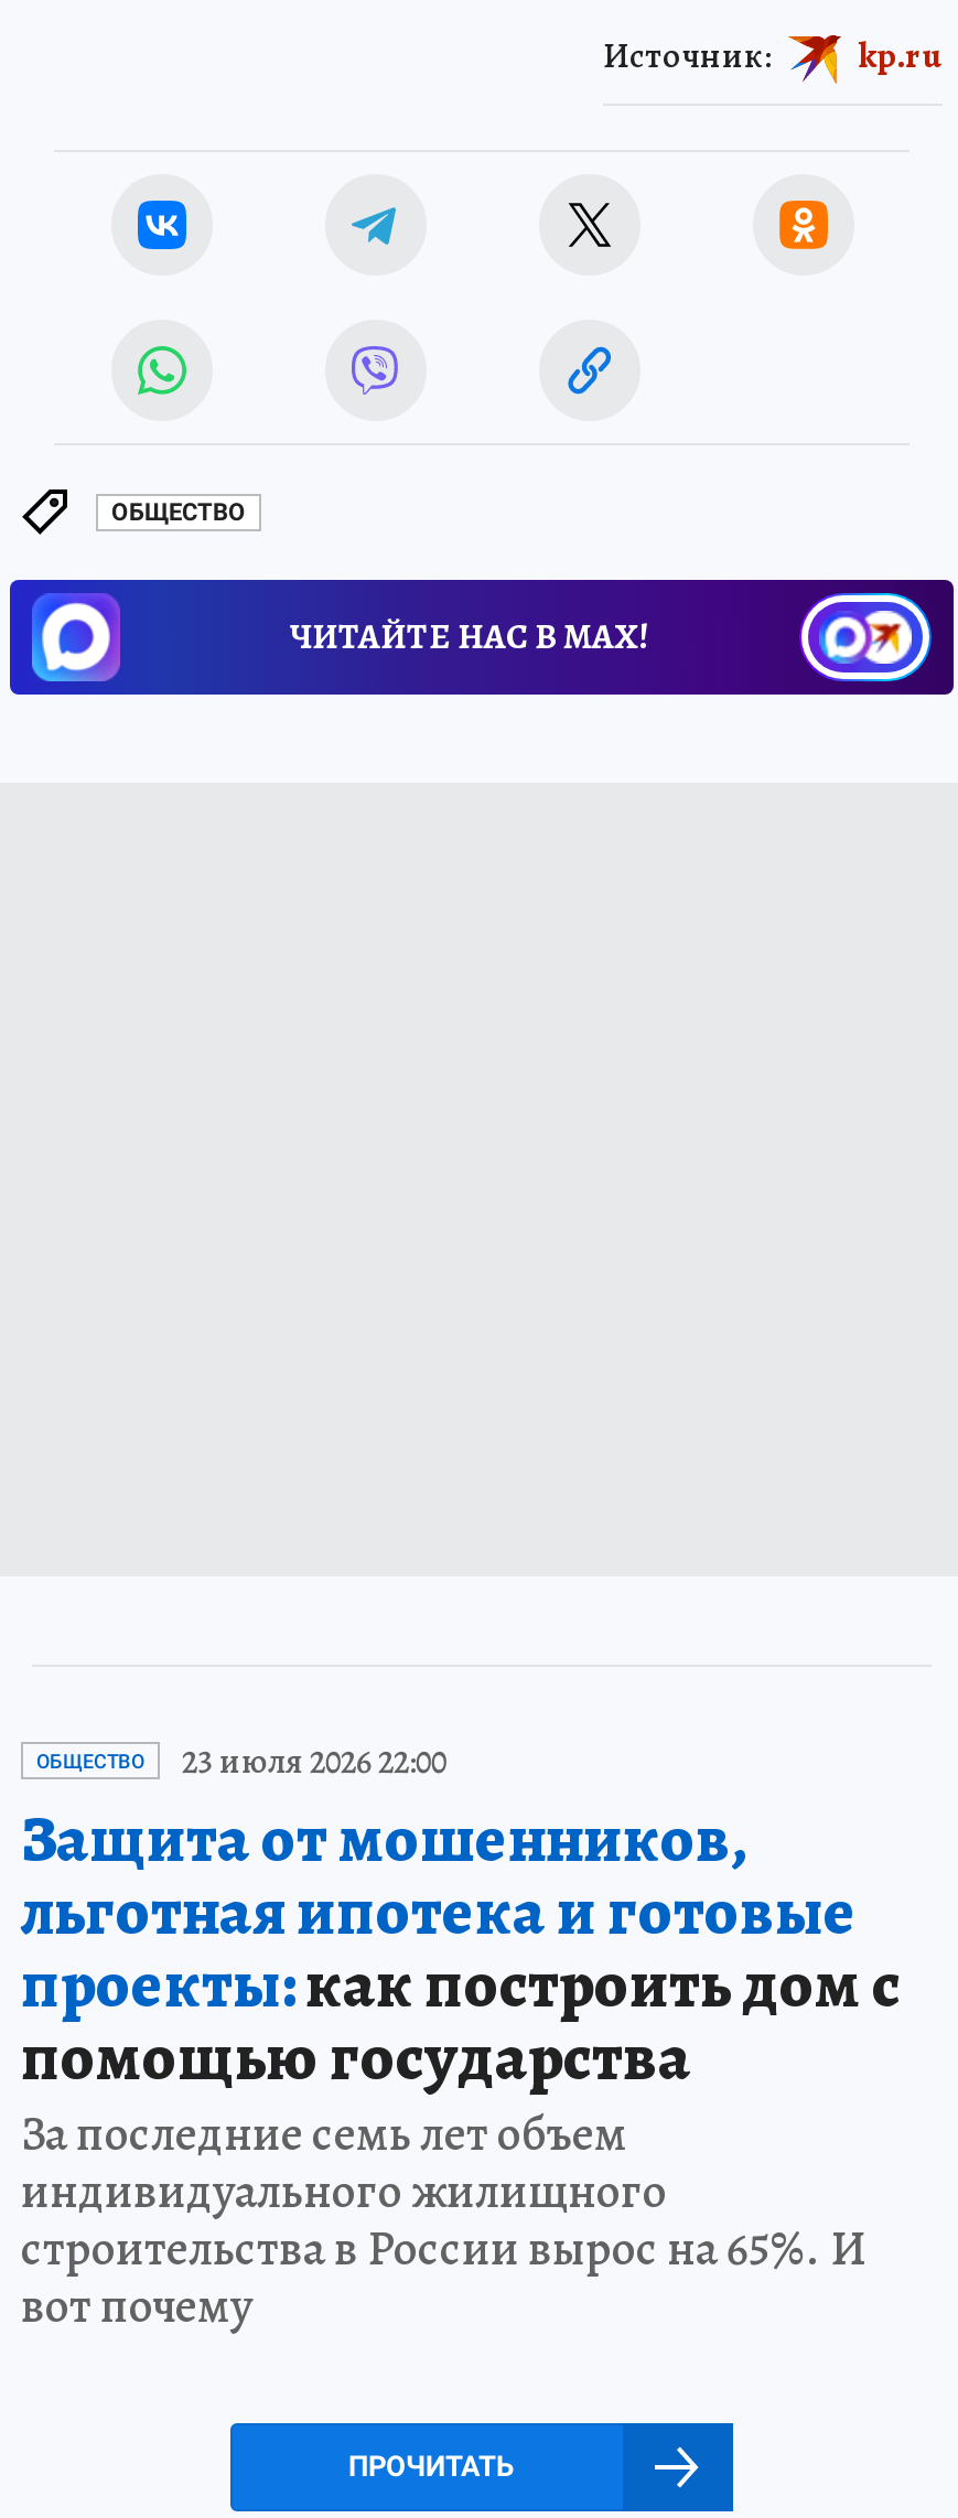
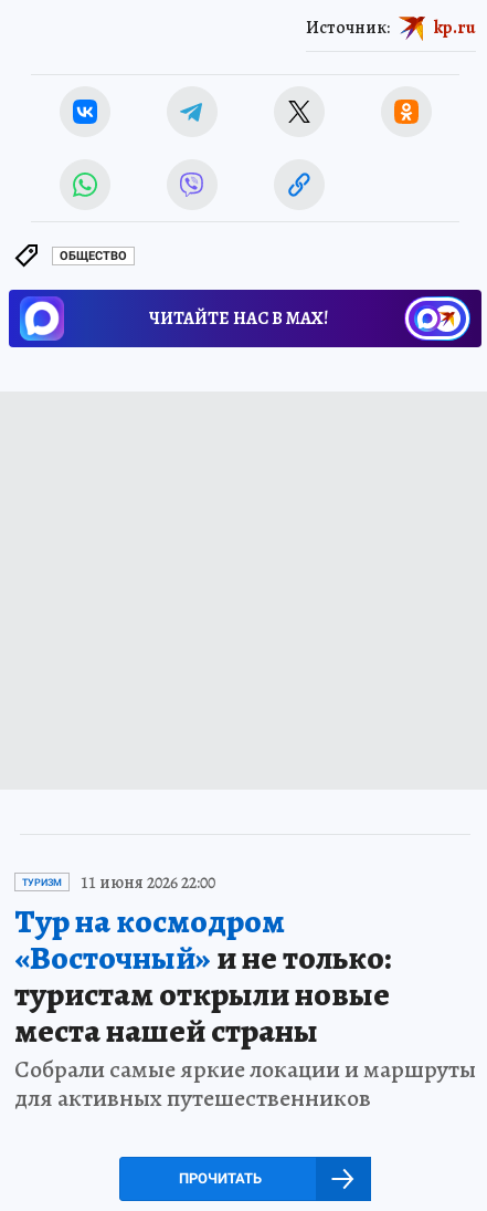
[21,1737,901,2339] ОБЩЕСТВО | 23 июля 2026 22:00 | Защита от мошенников, | льготная ипотека и готовые | проекты:как построить дом с | помощью государства | За последние семь лет объем | индивидуального жилищного | строительства в России вырос на 65%. И | вот почему -> [14,870,476,1114] ТУРИЗМ | 11 июня 2026 22:00 | Тур на космодром | «Восточный»и не только: | туристам открыли новые | места нашей страны | Собрали самые яркие локации и маршруты | для активных путешественников

